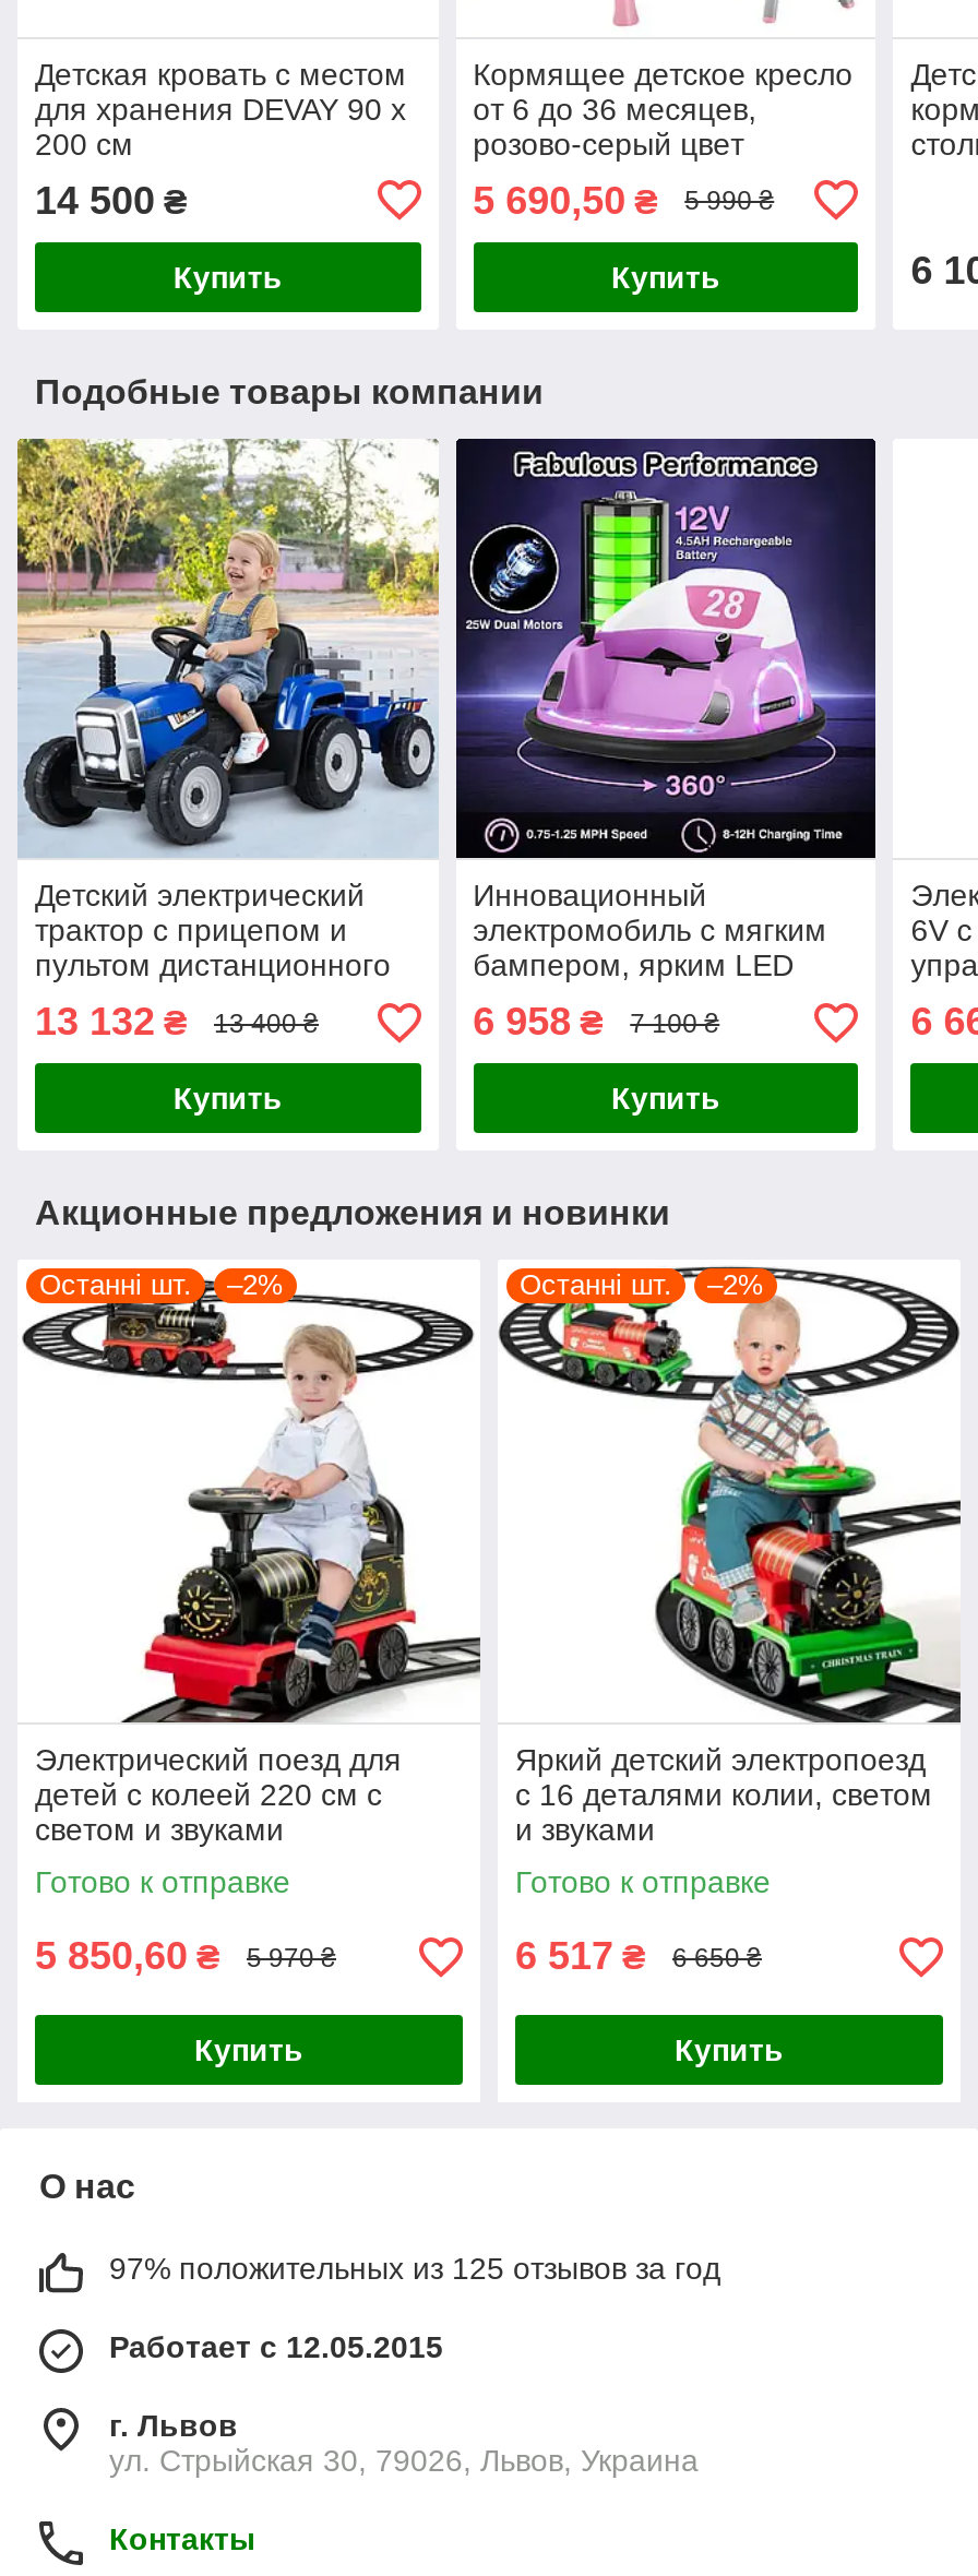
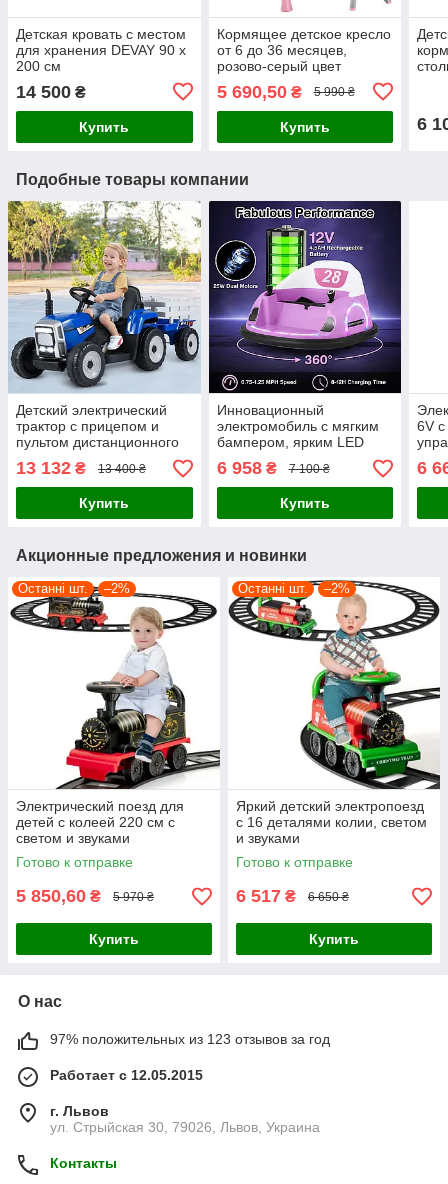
[109,2251,720,2286] 97% положительных из 125 отзывов за год -> [50,1031,330,1047] 97% положительных из 123 отзывов за год

